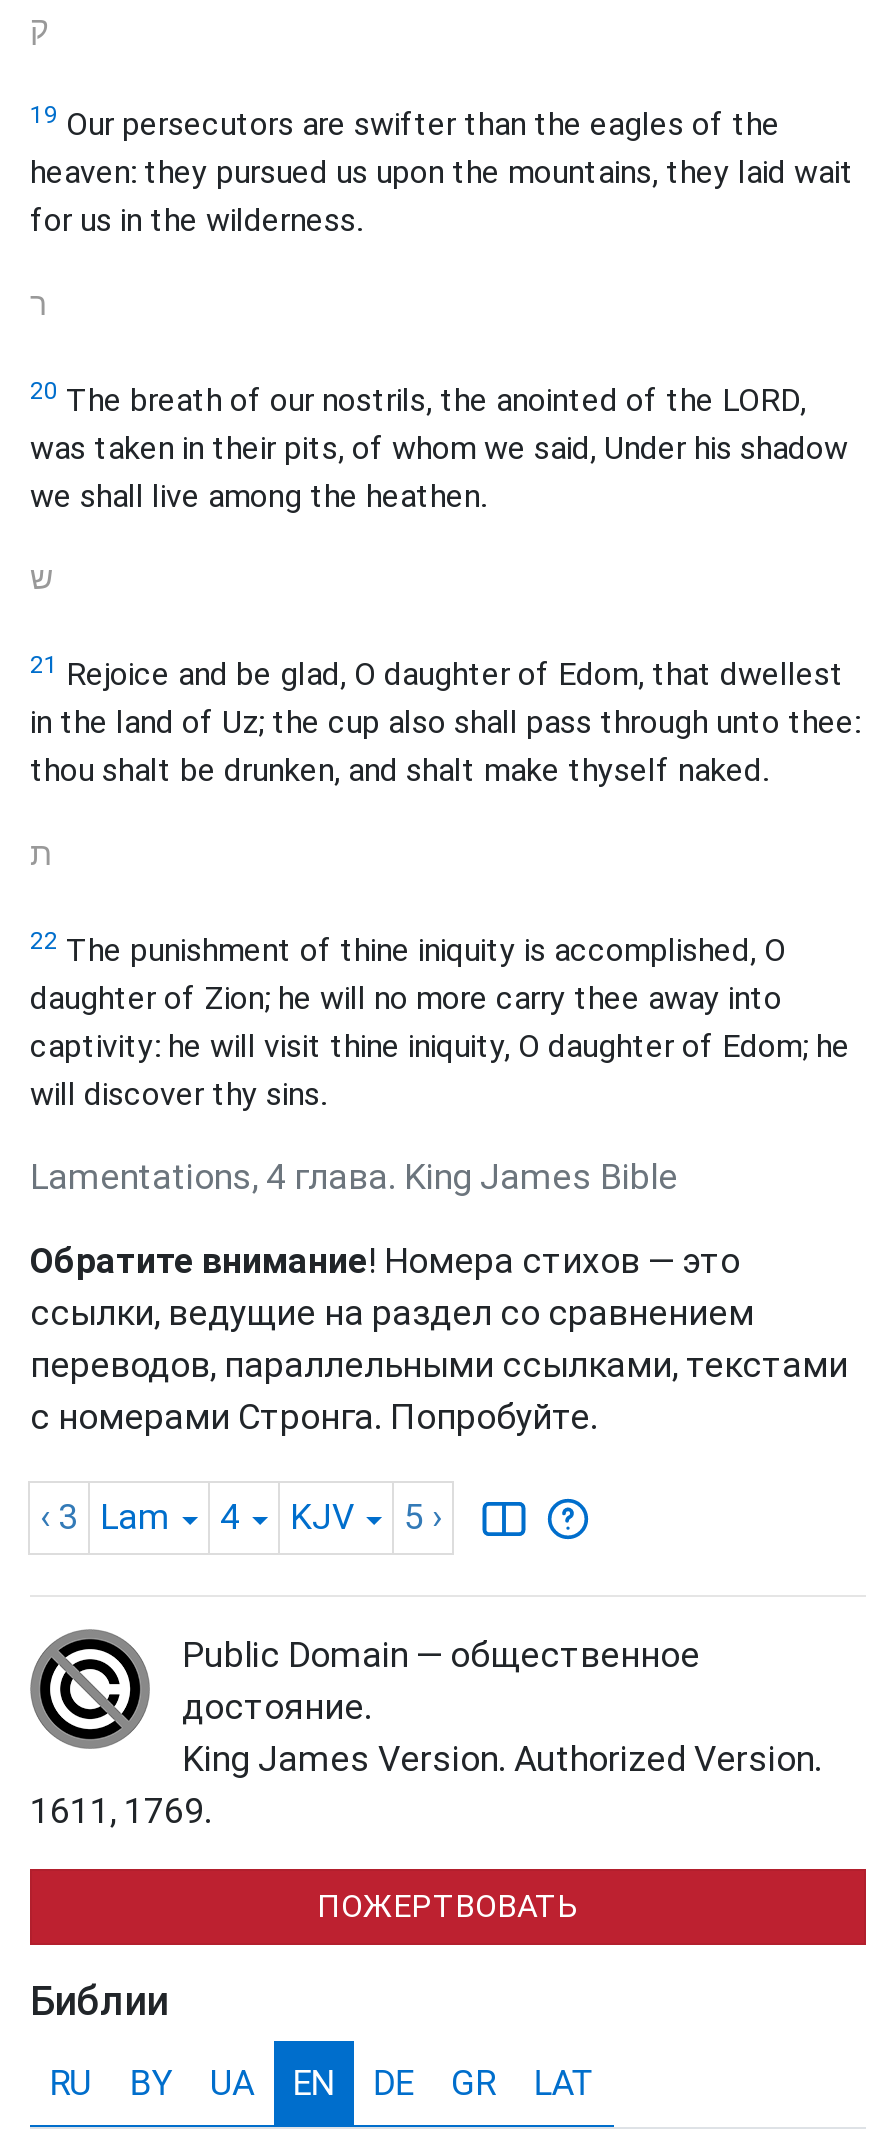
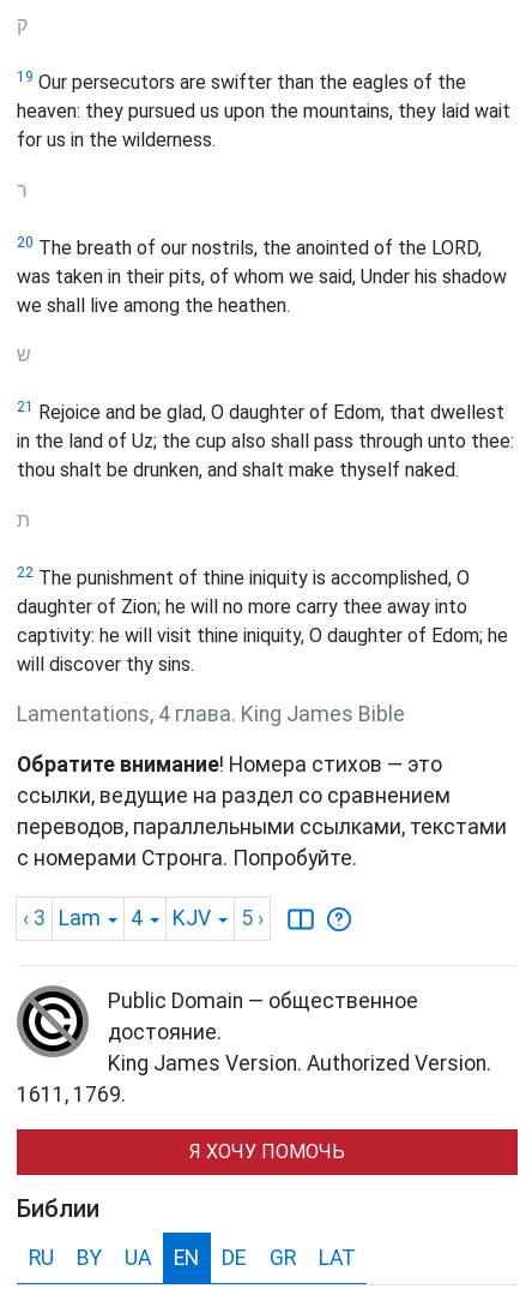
[317,1887,579,1925] ПОЖЕРТВОВАТЬ -> [189,1140,345,1163] Я ХОЧУ ПОМОЧЬ

